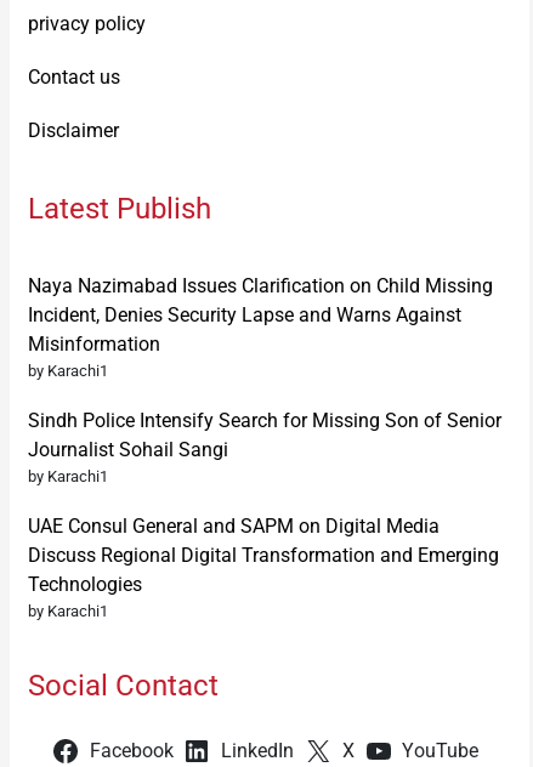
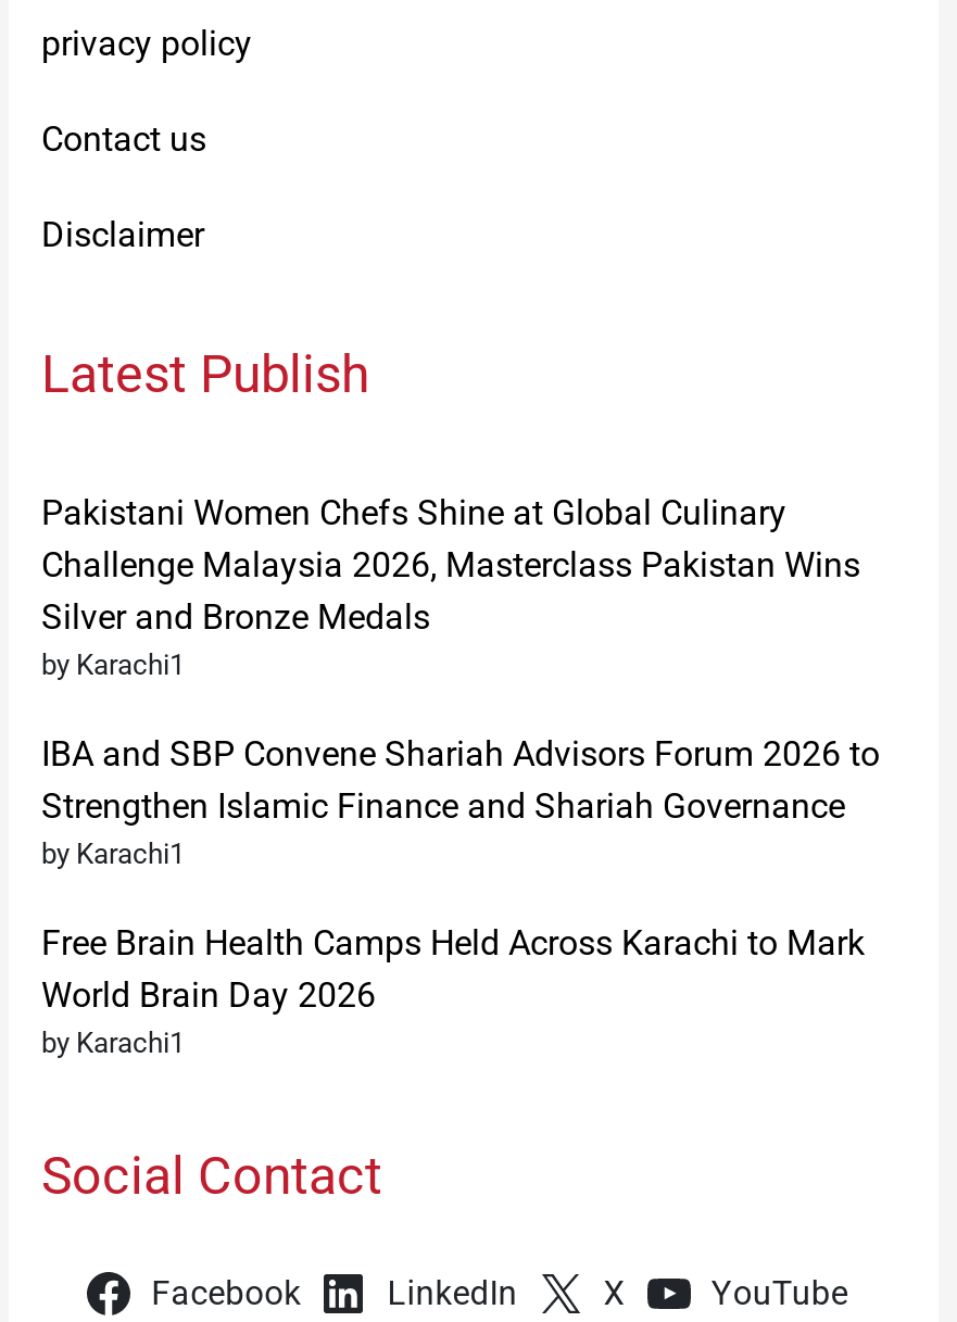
[28,275,493,356] Naya Nazimabad Issues Clarification on Child Missing | Incident, Denies Security Lapse and Warns Against | Misinformation -> [41,493,860,638] Pakistani Women Chefs Shine at Global Culinary | Challenge Malaysia 2026, Masterclass Pakistan Wins | Silver and Bronze Medals
[28,409,501,461] Sindh Police Intensify Search for Missing Son of Senior | Journalist Sohail Sangi -> [41,734,880,827] IBA and SBP Convene Shariah Advisors Forum 2026 to | Strengthen Islamic Finance and Shariah Governance
[28,515,499,596] UAE Consul General and SAPM on Digital Media | Discuss Regional Digital Transformation and Emerging | Technologies -> [41,923,865,1016] Free Brain Health Camps Held Across Karachi to Mark | World Brain Day 2026

